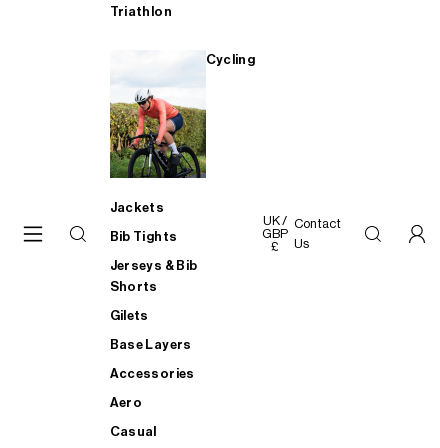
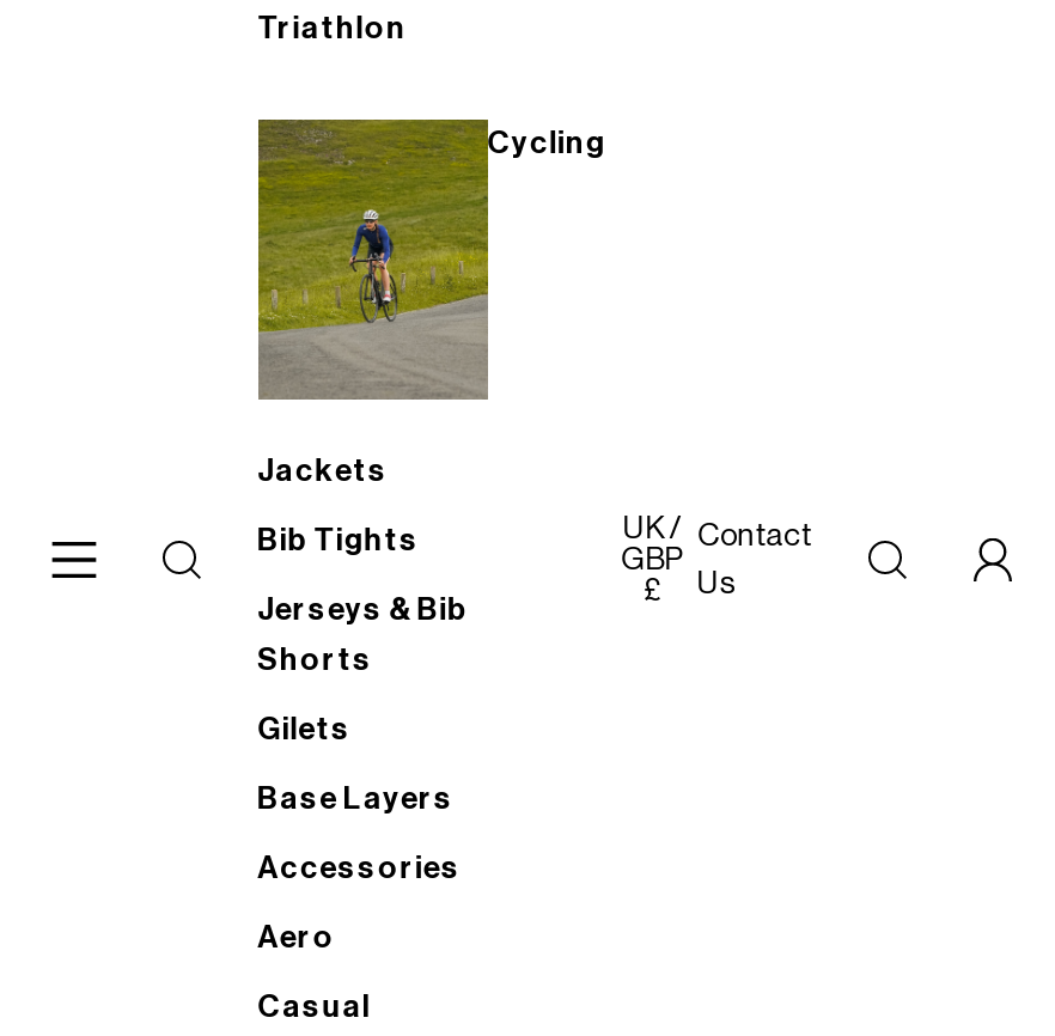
[109,50,206,179] [image] -> [256,117,490,402] [image]

